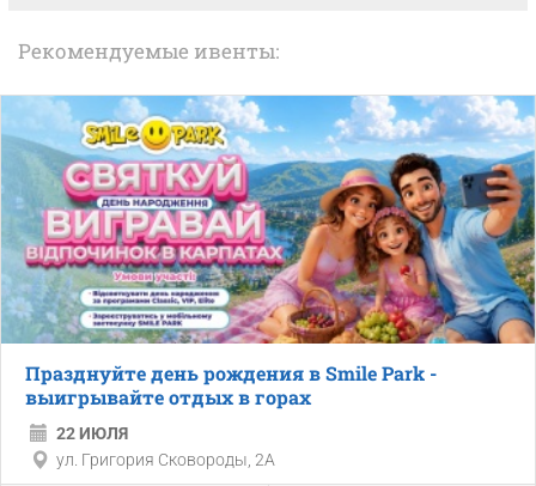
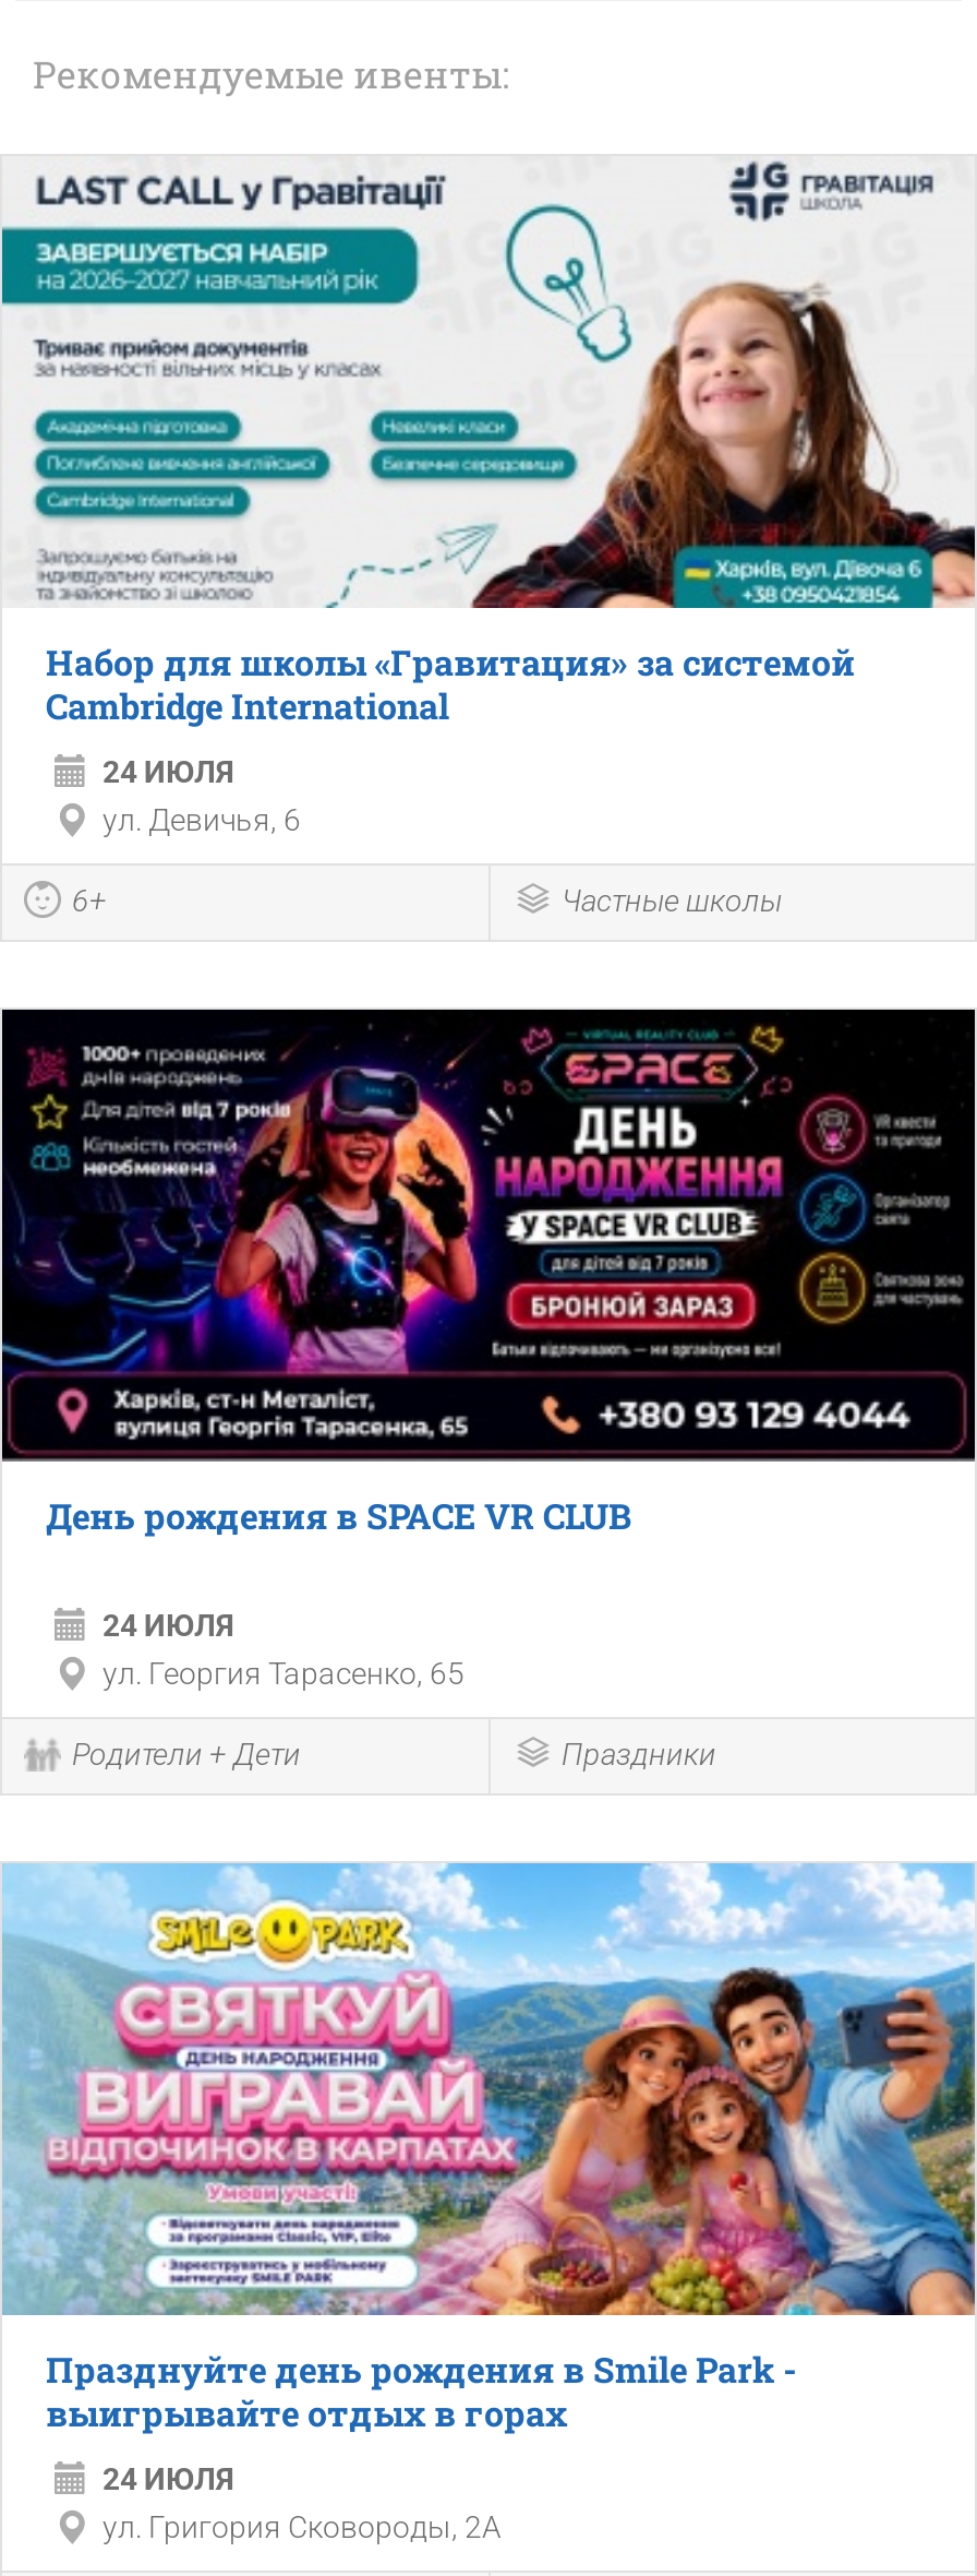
none -> [7,160,970,918] [image] | Набор для школы «Гравитация» за системой | Cambridge International | 24 ИЮЛЯ | ул. Девичья, 6 | 6+ | Частные школы
none -> [7,1007,970,1772] [image] | День рождения в SPACE VR CLUB | 24 ИЮЛЯ | ул. Георгия Тарасенко, 65 | Родители + Дети | Праздники
[56,424,128,443] 22 ИЮЛЯ -> [102,2462,233,2497] 24 ИЮЛЯ

